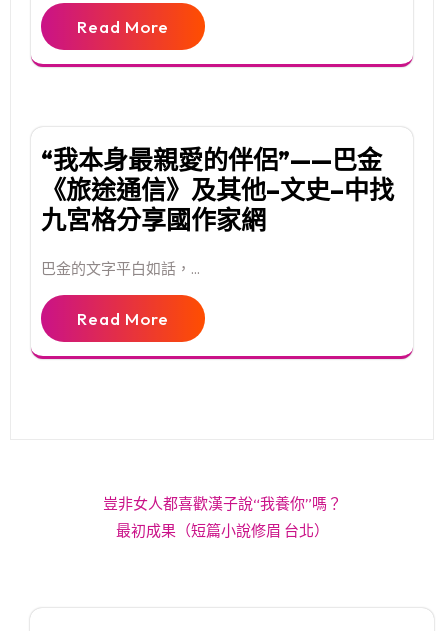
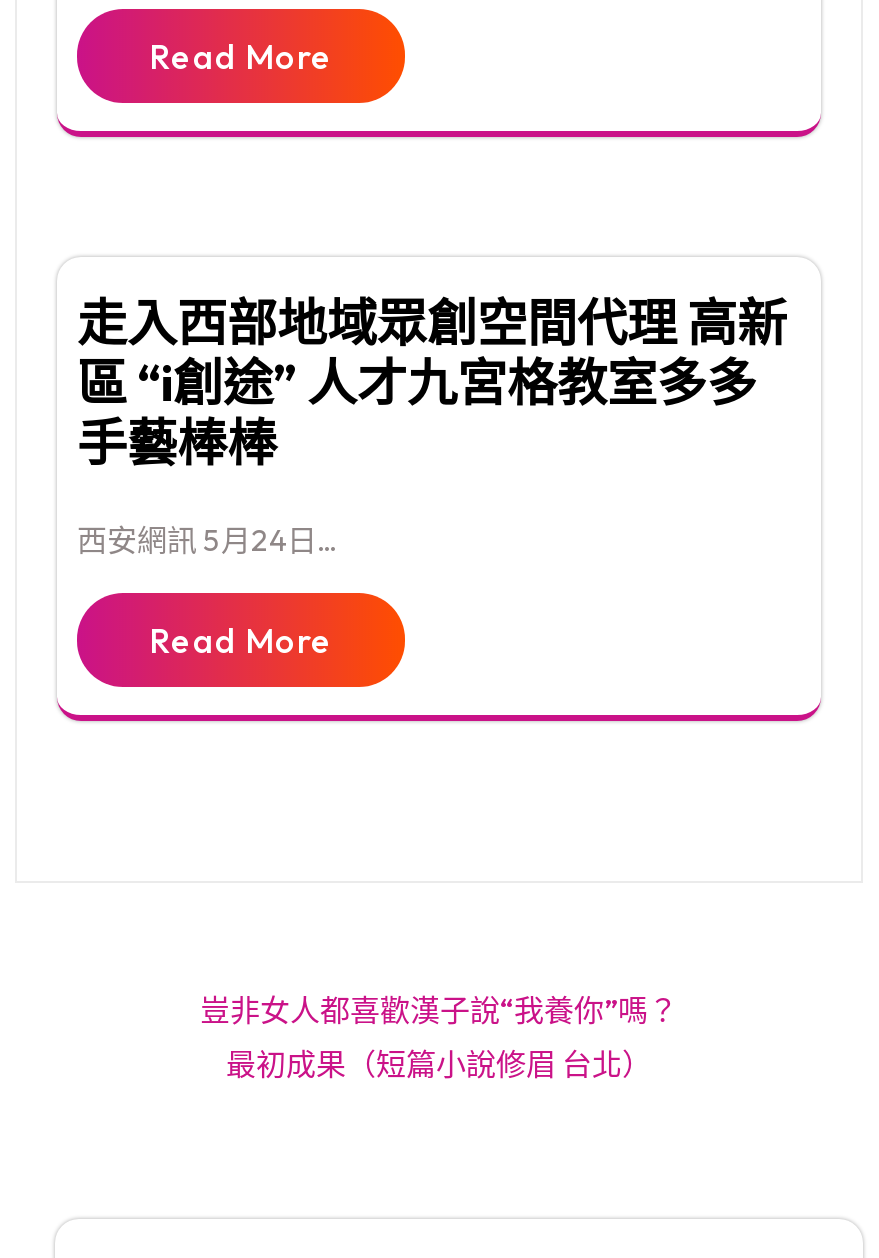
[41,144,394,236] “我本身最親愛的伴侶”——巴金 | 《旅途通信》及其他–文史–中找 | 九宮格分享國作家網 -> [77,290,787,474] 走入西部地域眾創空間代理 高新 | 區 “i創途” 人才九宮格教室多多 | 手藝棒棒
[41,259,200,278] 巴金的文字平白如話，... -> [77,520,335,558] 西安網訊 5月24日...

